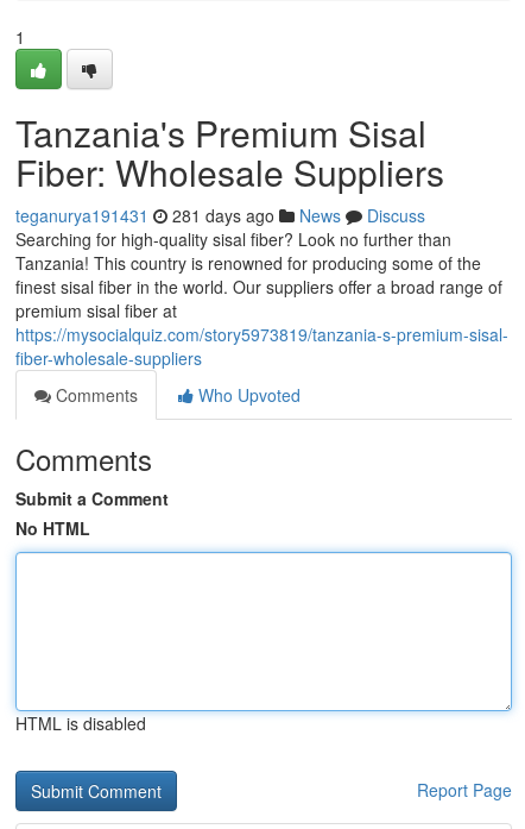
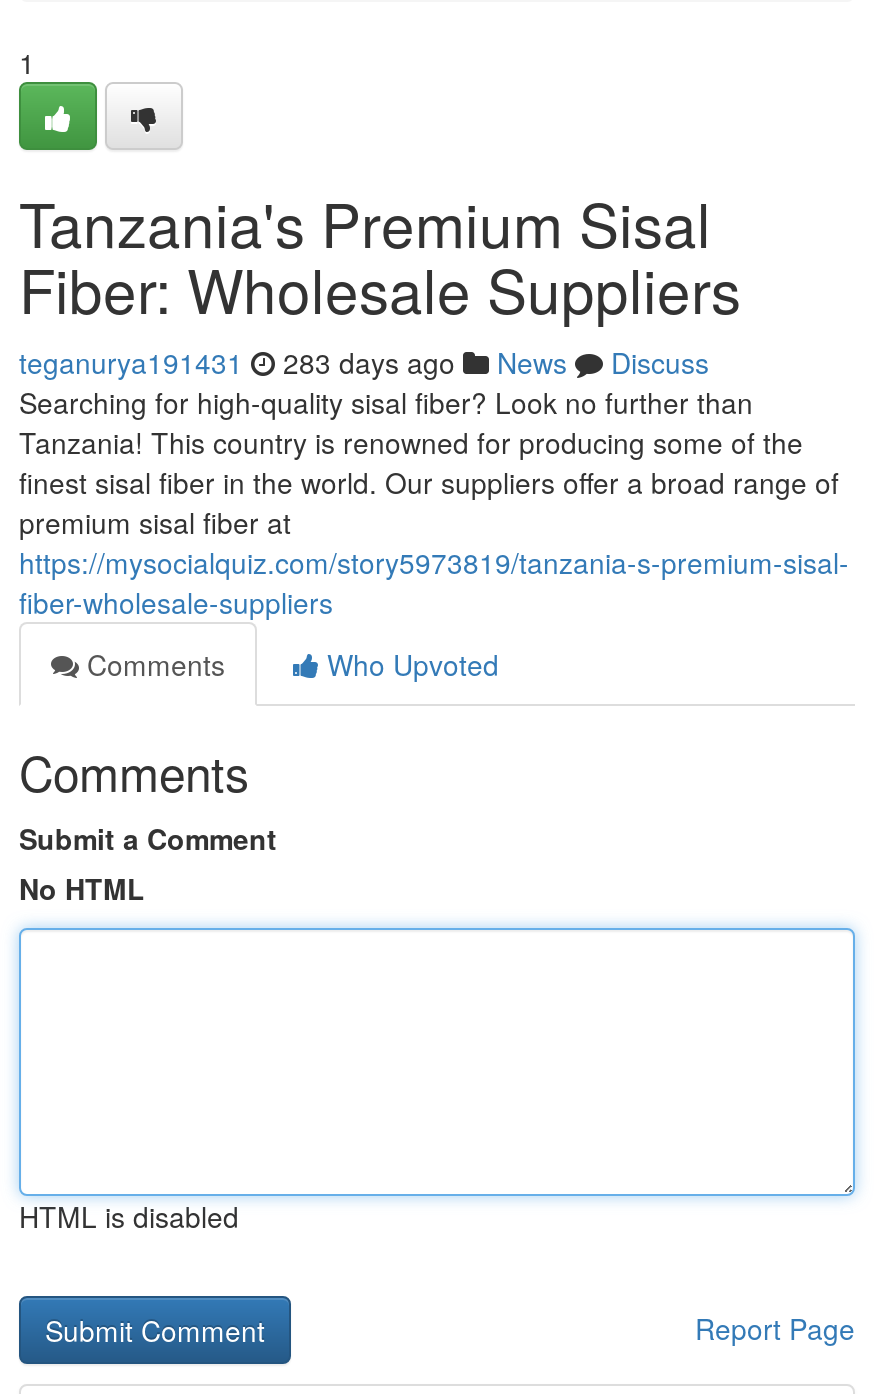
[15,203,425,227] teganurya191431 281 days ago News Discuss -> [19,342,709,382] teganurya191431 283 days ago News Discuss

